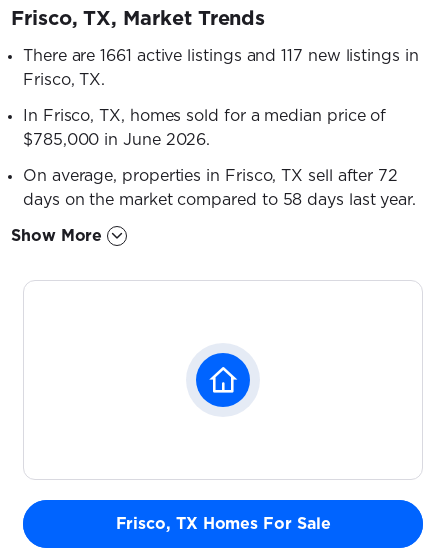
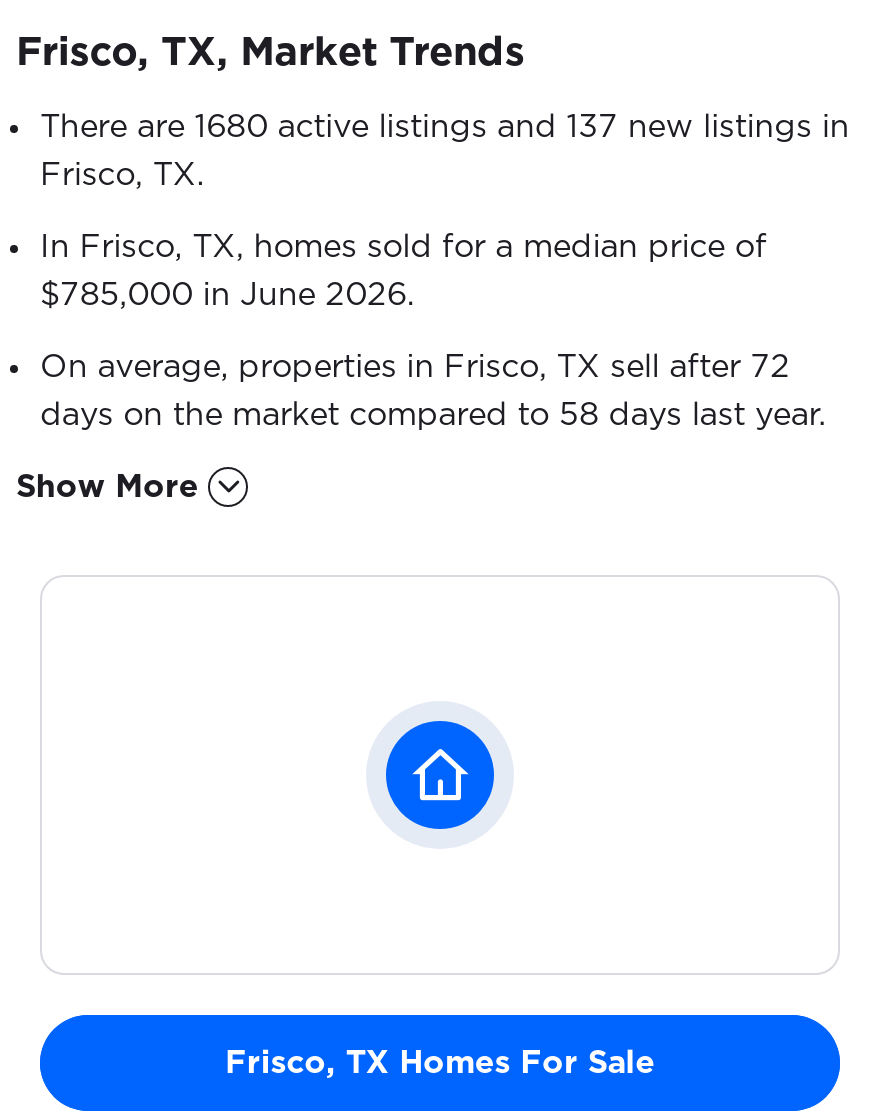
[23,48,419,64] There are 1661 active listings and 117 new listings in -> [40,111,849,143] There are 1680 active listings and 137 new listings in

